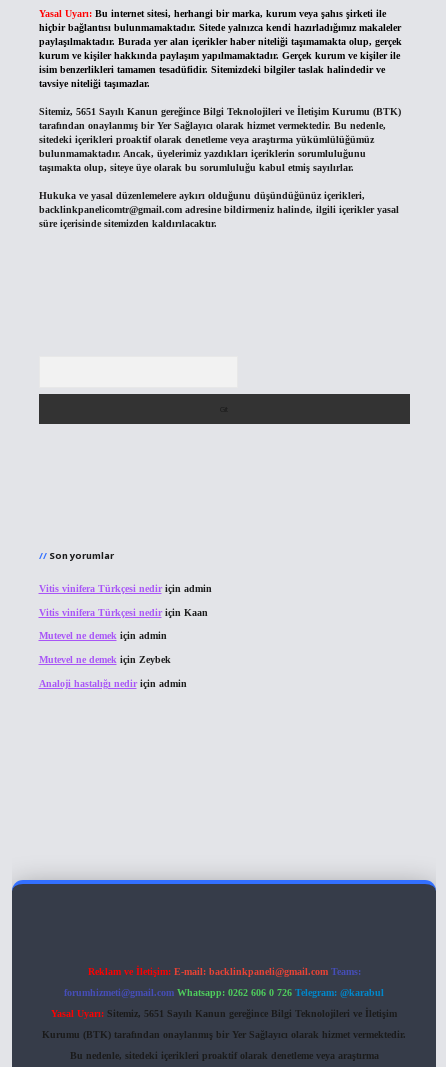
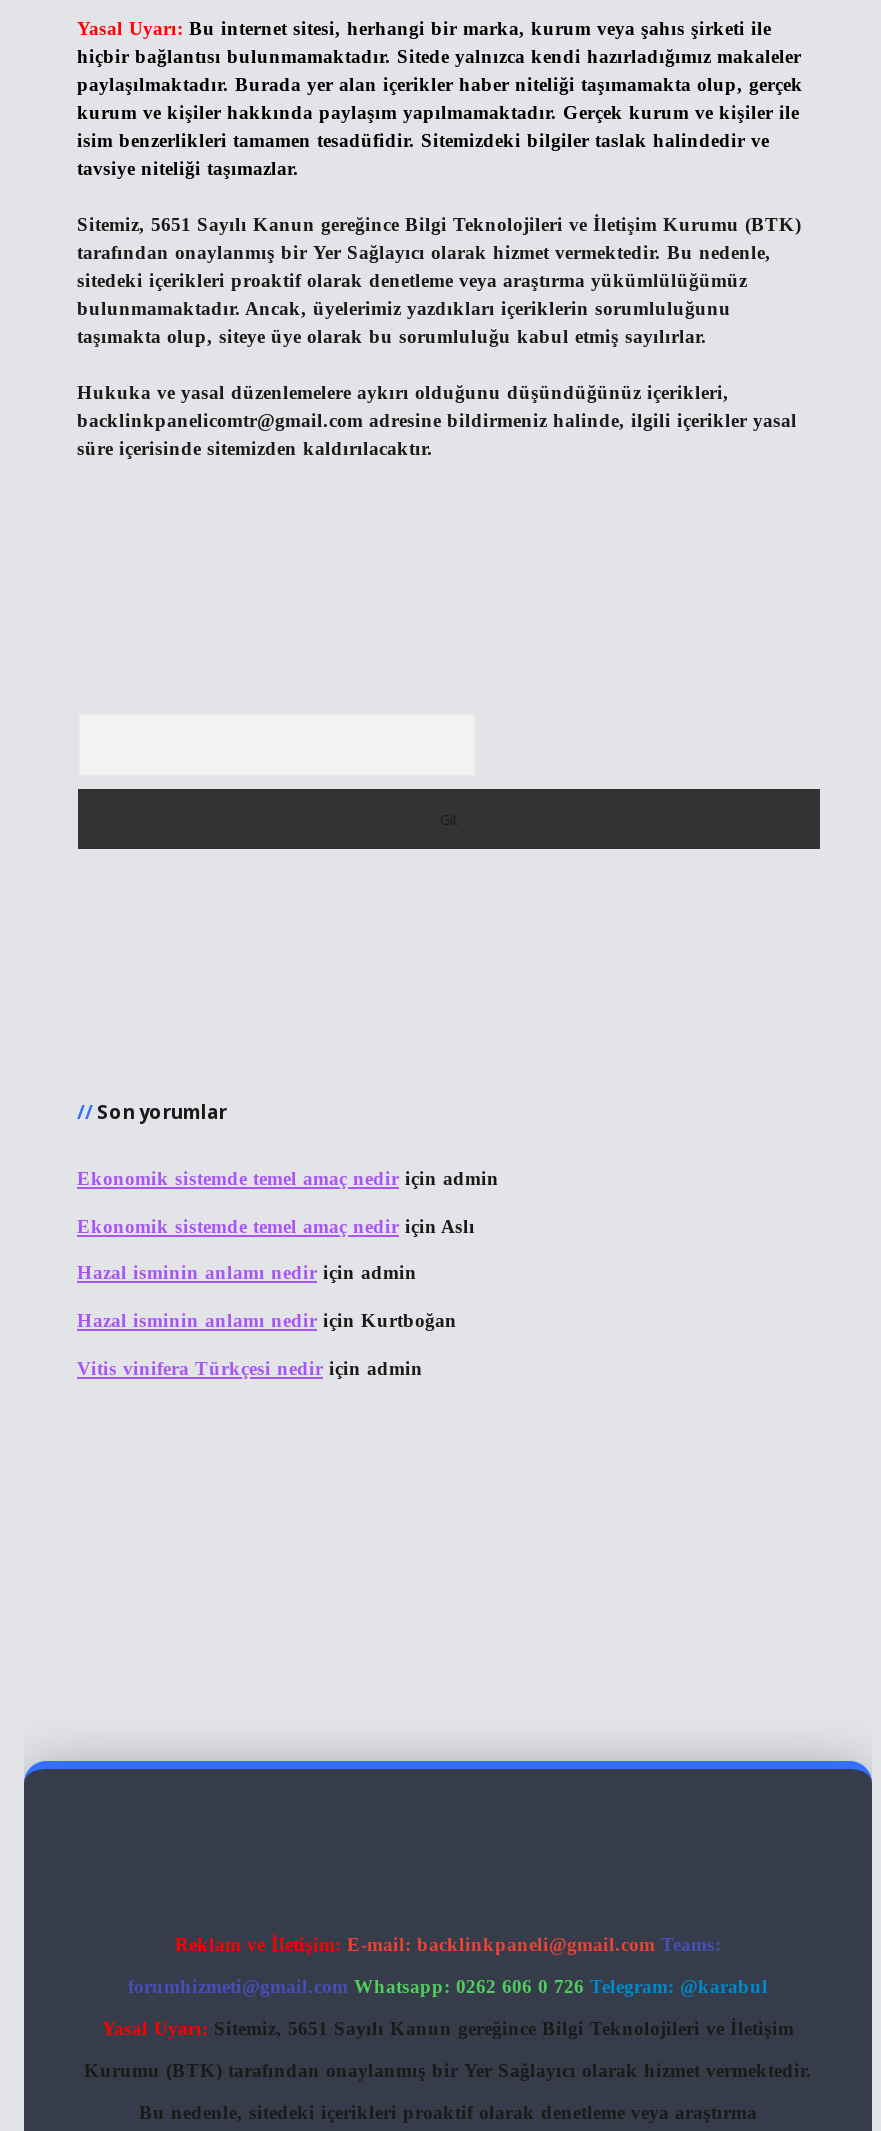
none -> [77,1167,499,1331] Ekonomik sistemde temel amaç nedir için admin | Ekonomik sistemde temel amaç nedir için Aslı | Hazal isminin anlamı nedir için admin | Hazal isminin anlamı nedir için Kurtboğan
moved [38,583,211,594] -> [77,1356,423,1378]: Vitis vinifera Türkçesi nedir için admin
[38,607,207,688] Vitis vinifera Türkçesi nedir için Kaan | Mutevel ne demek için admin | Mutevel ne demek için Zeybek | Analoji hastalığı nedir için admin -> none

